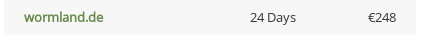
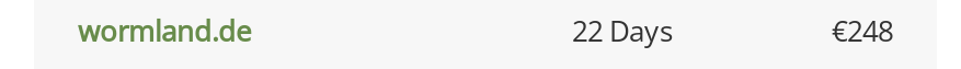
[249,8,295,26] 24 Days -> [572,11,673,50] 22 Days

